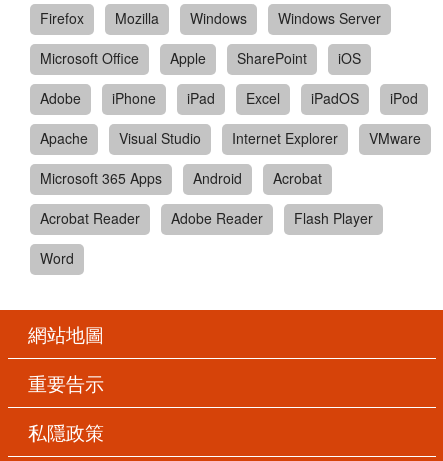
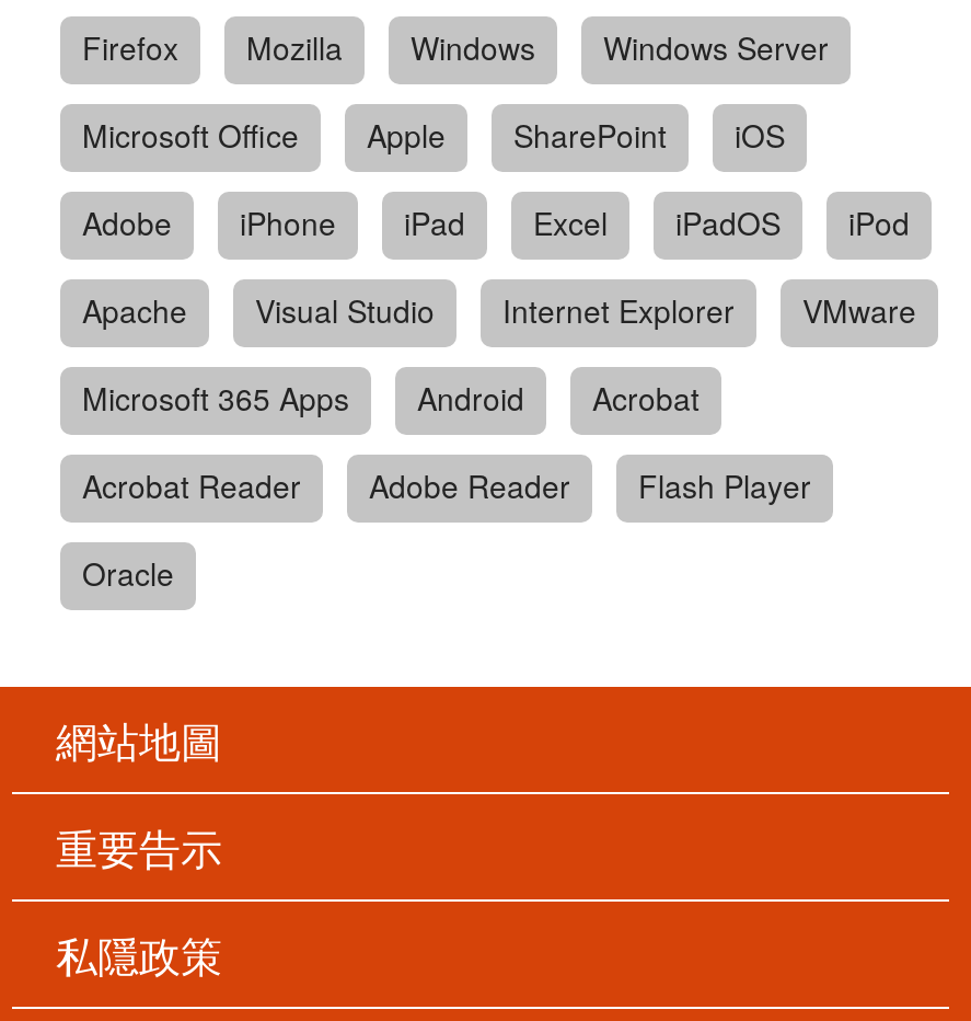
[40,248,74,268] Word -> [82,552,174,596] Oracle

